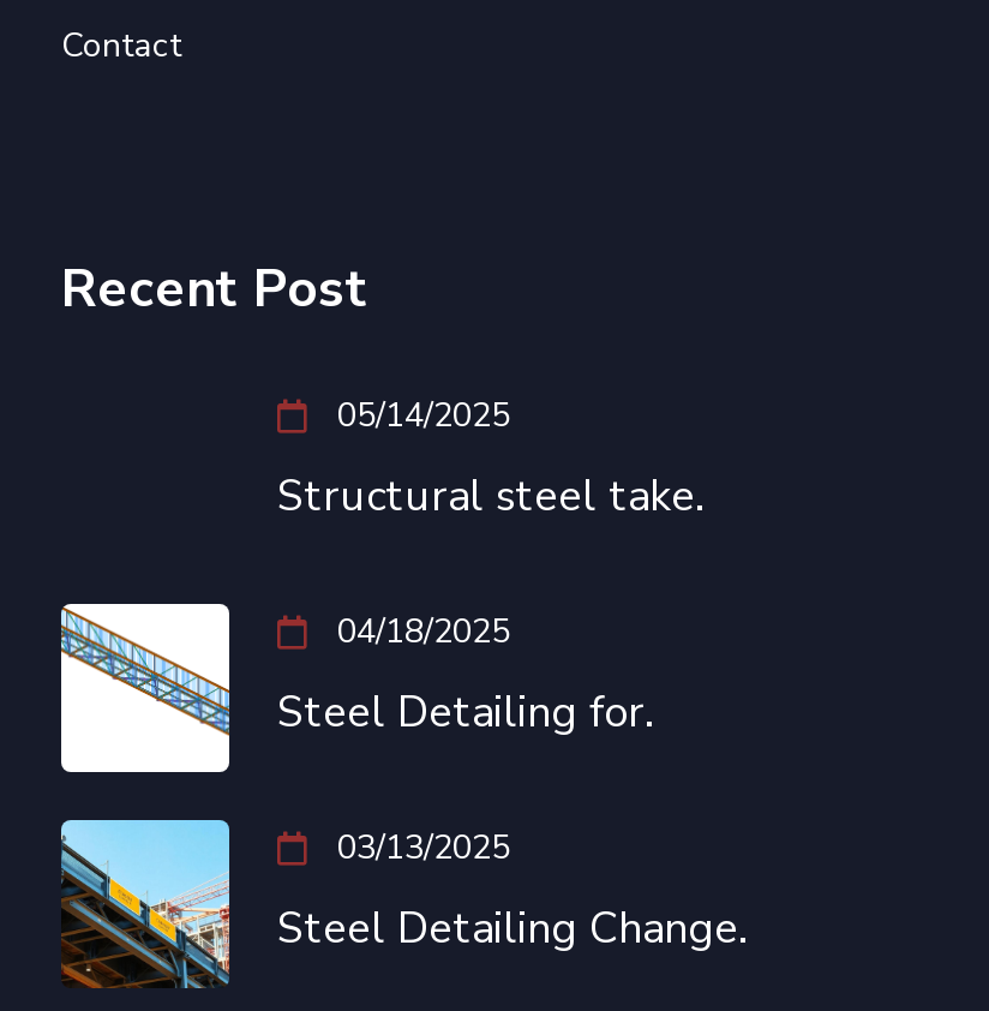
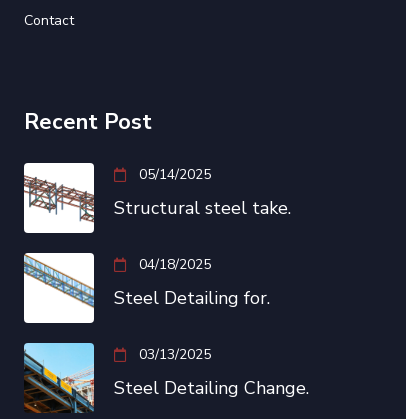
none -> [23,162,95,234] [image]

